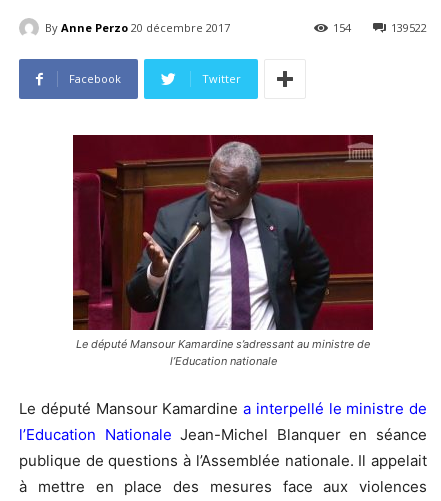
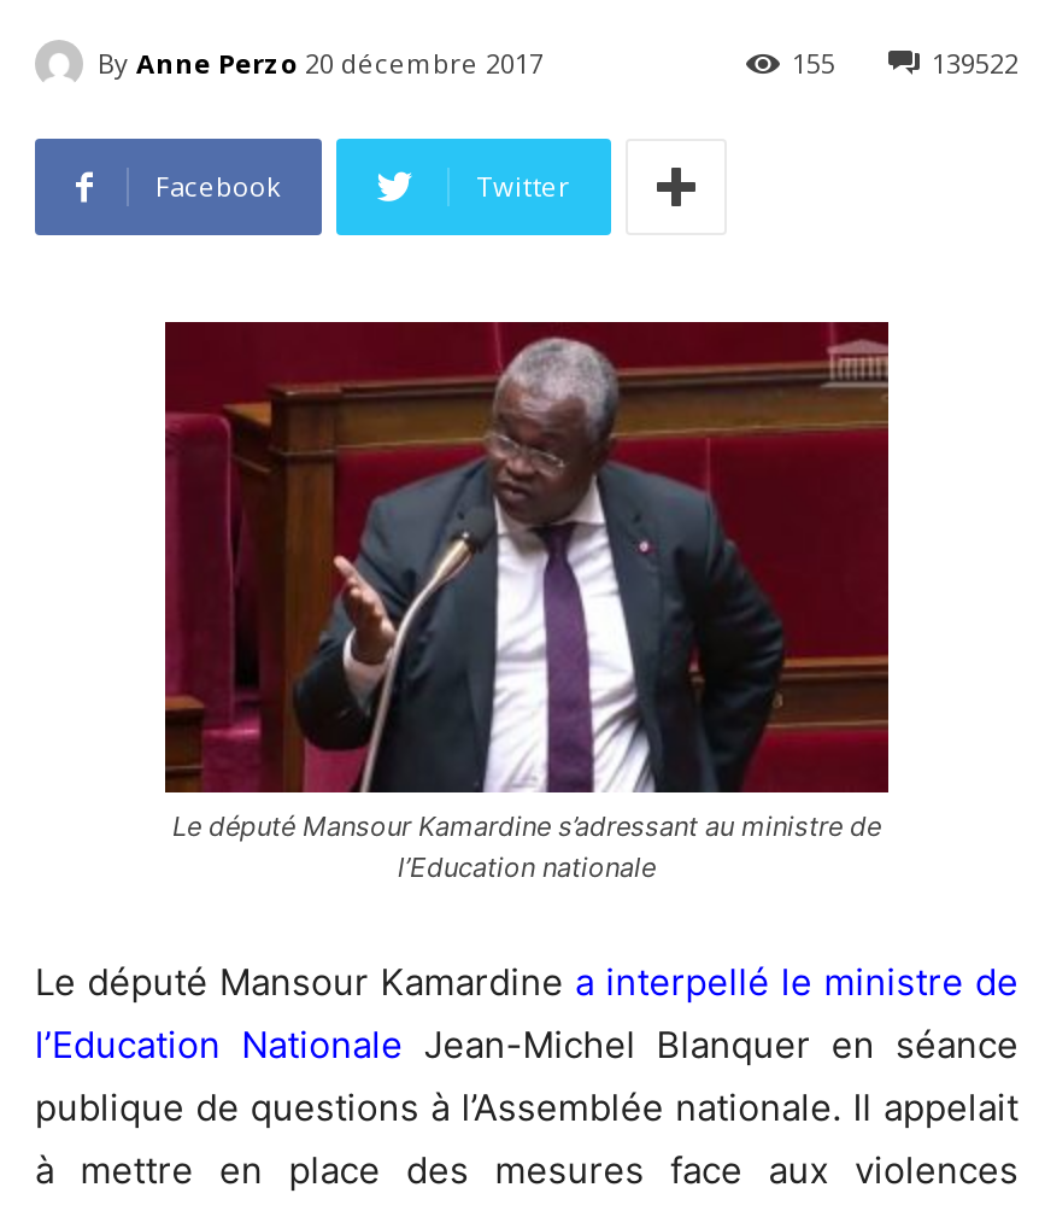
[333,20,351,35] 154 -> [792,45,835,81] 155

